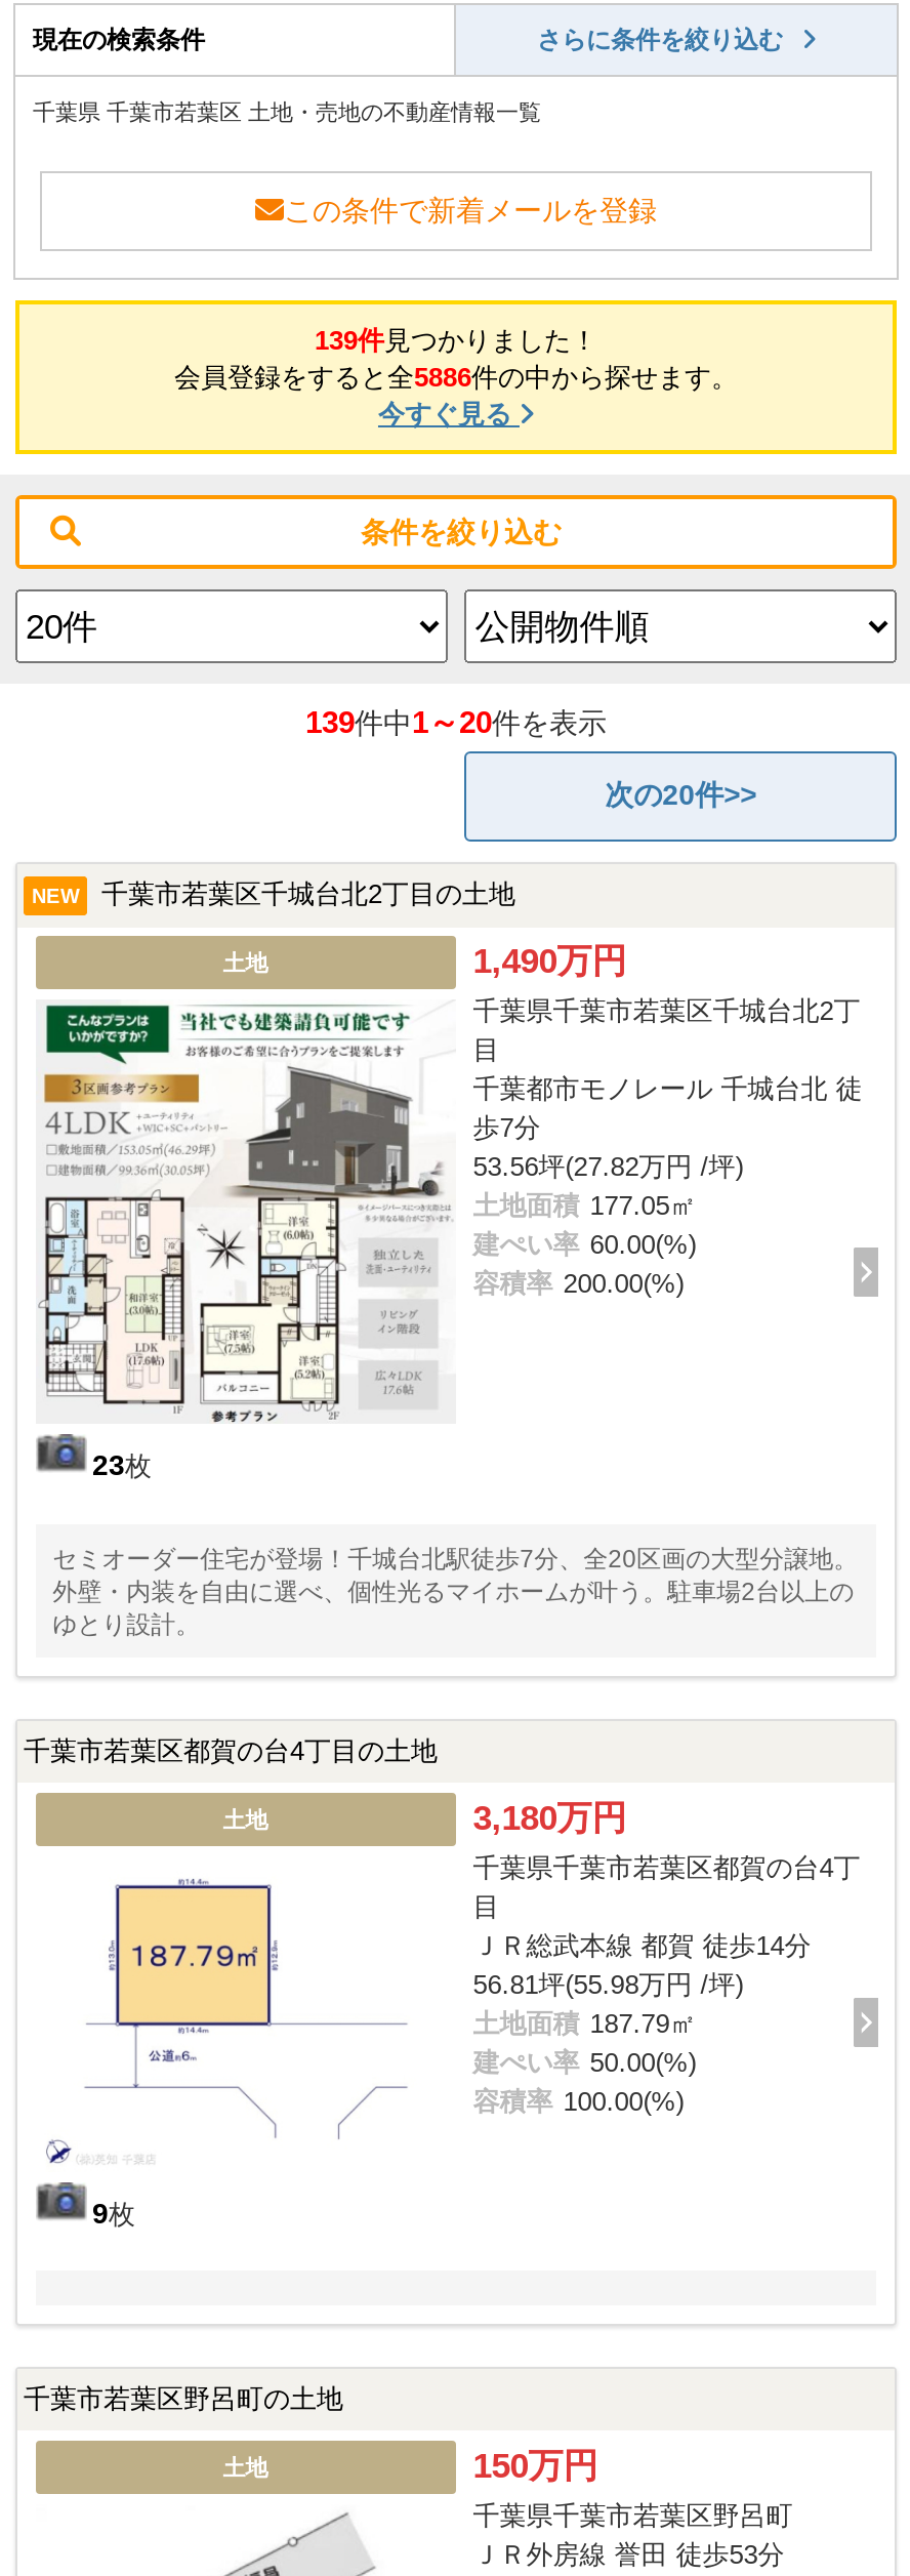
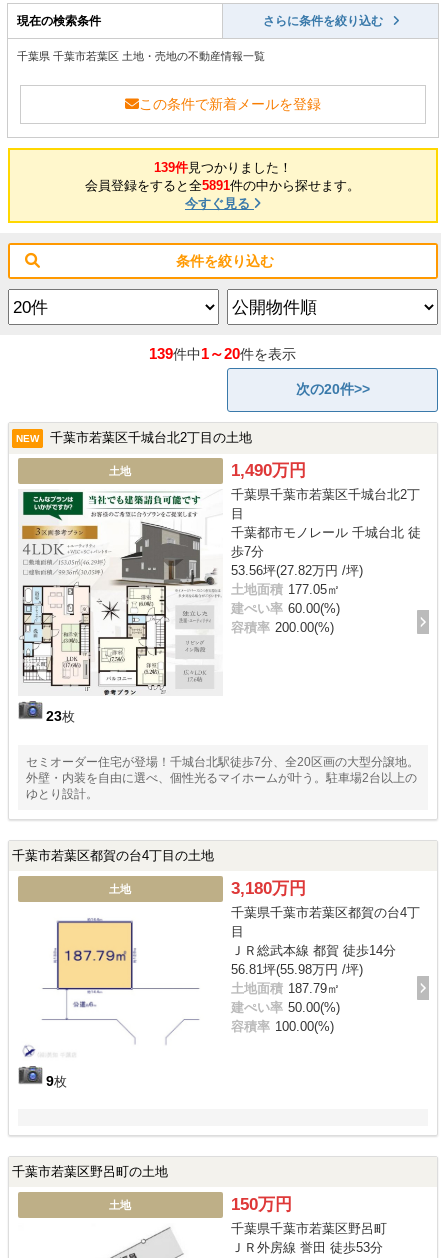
[174,362,738,392] 会員登録をすると全5886件の中から探せます。 -> [85,178,360,193] 会員登録をすると全5891件の中から探せます。

